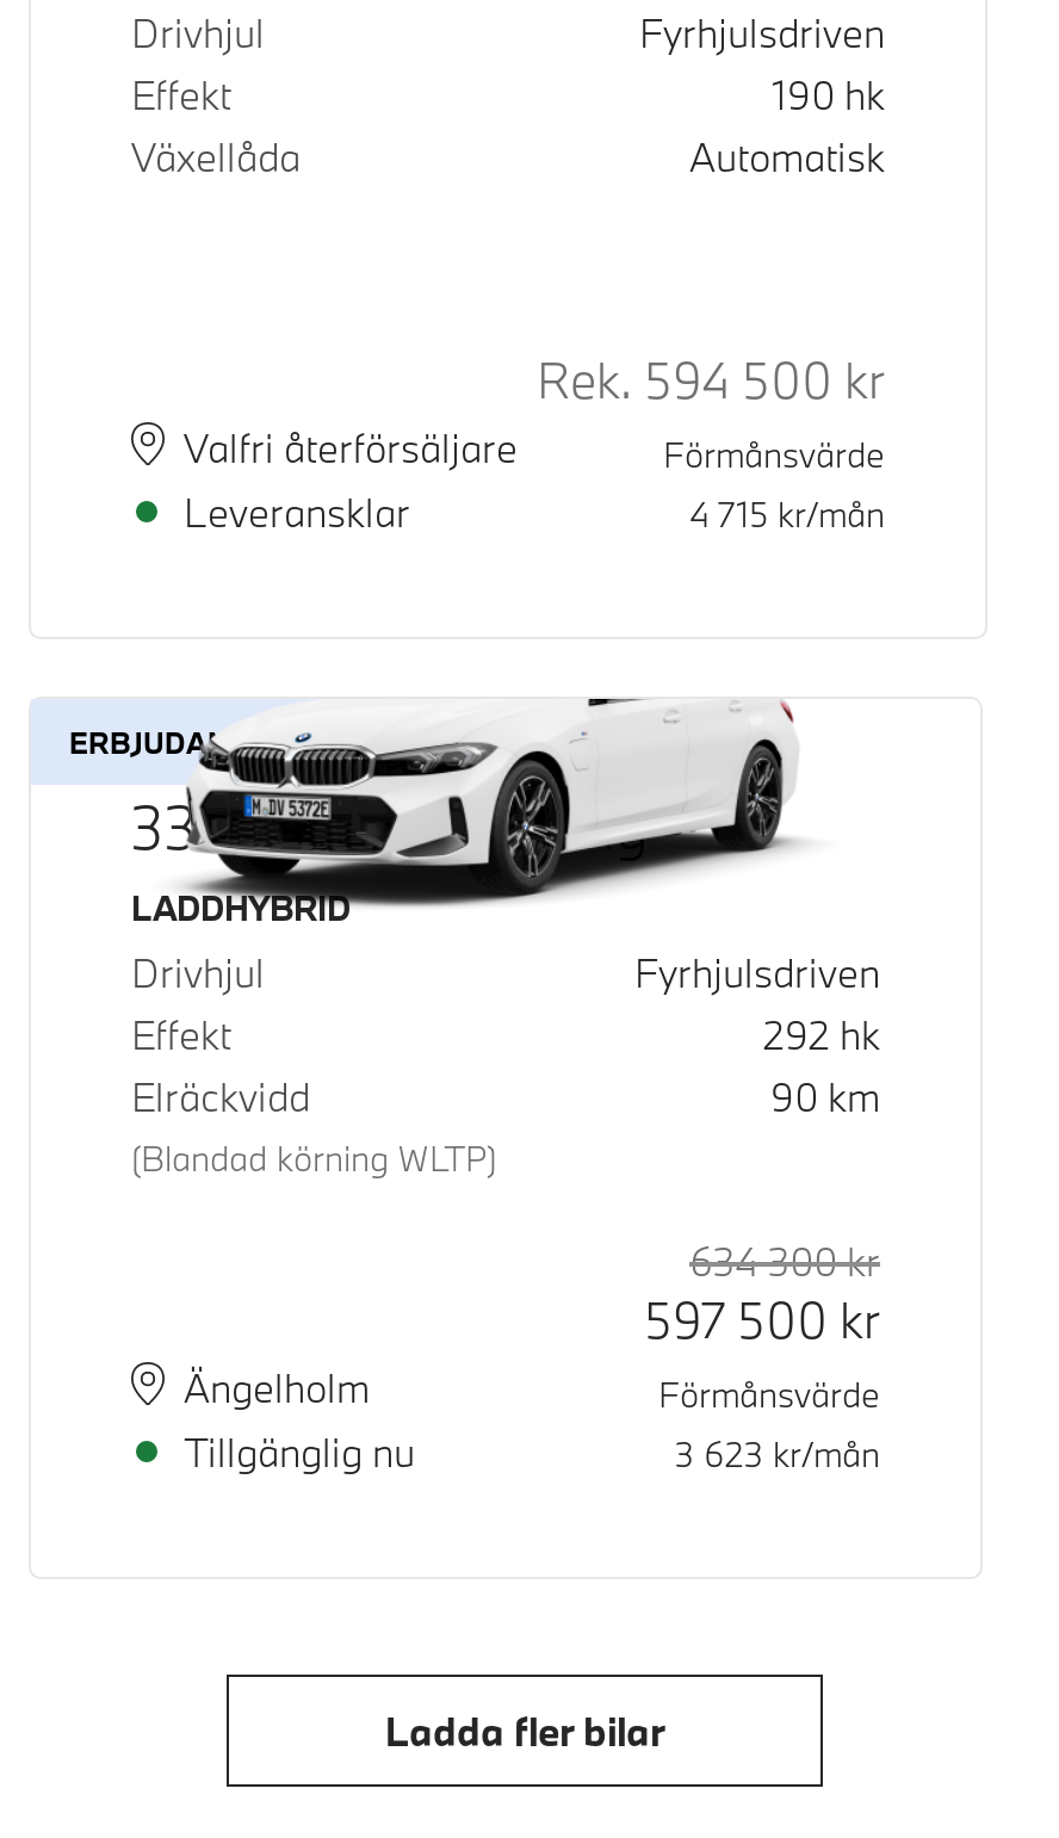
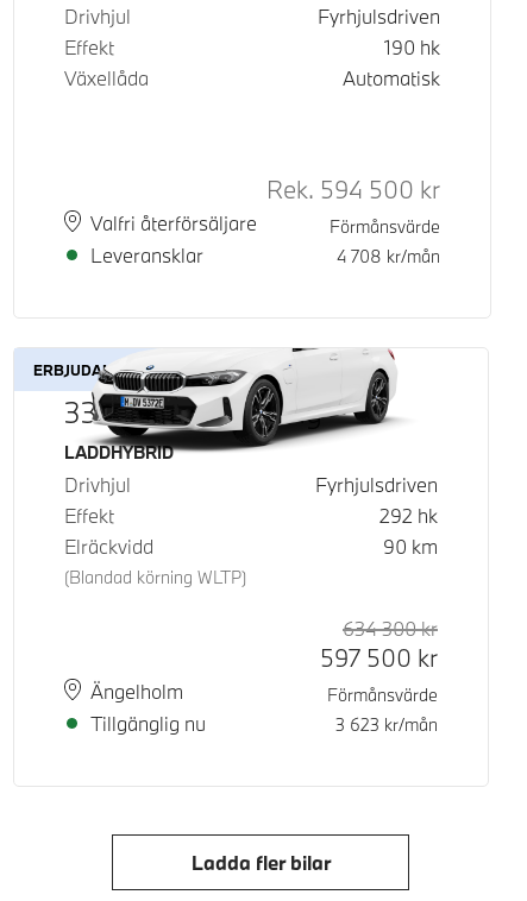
[689,491,885,537] 4 715 kr/mån -> [337,245,440,267] 4 708 kr/mån

